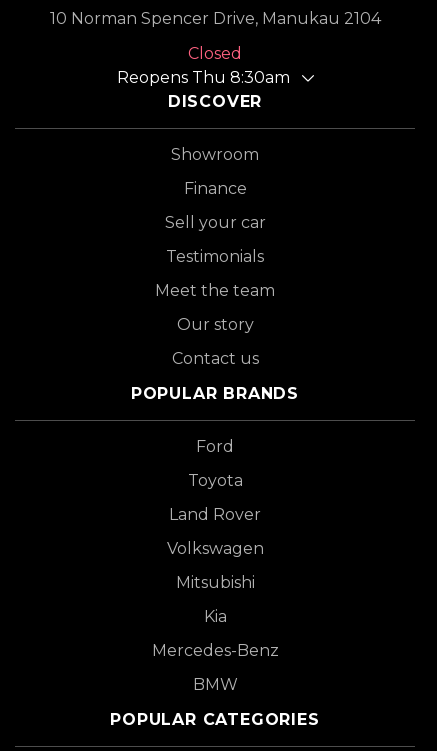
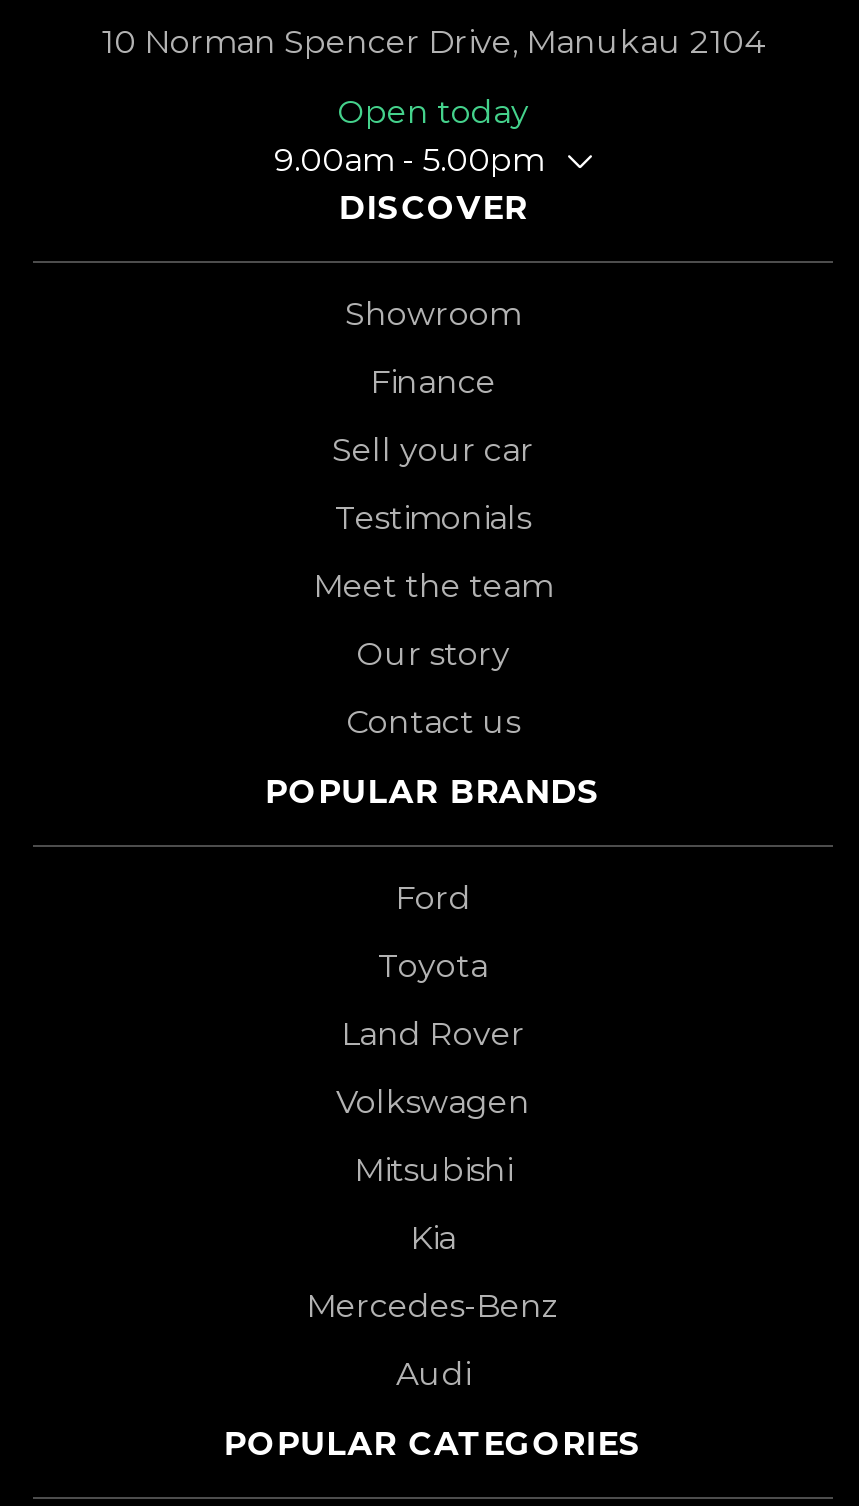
[116,44,289,87] Closed | Reopens Thu 8:30am -> [274,93,544,179] Open today | 9.00am - 5.00pm
[192,675,237,694] BMW -> [396,1355,470,1393] Audi

